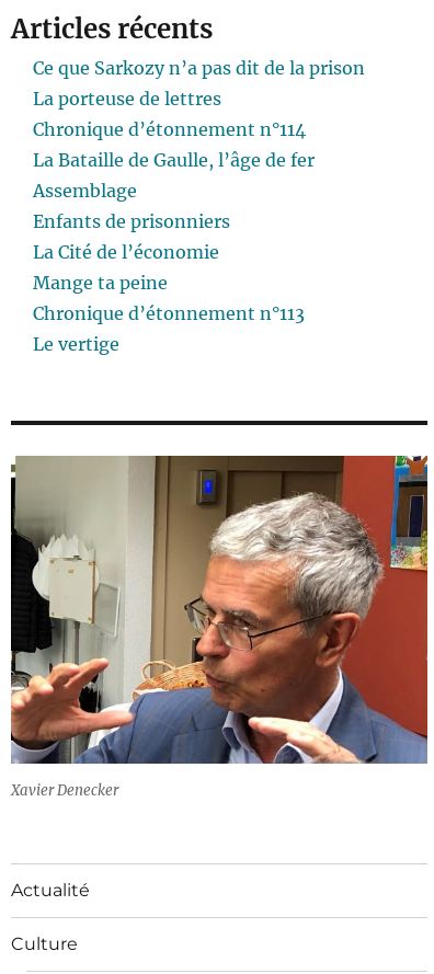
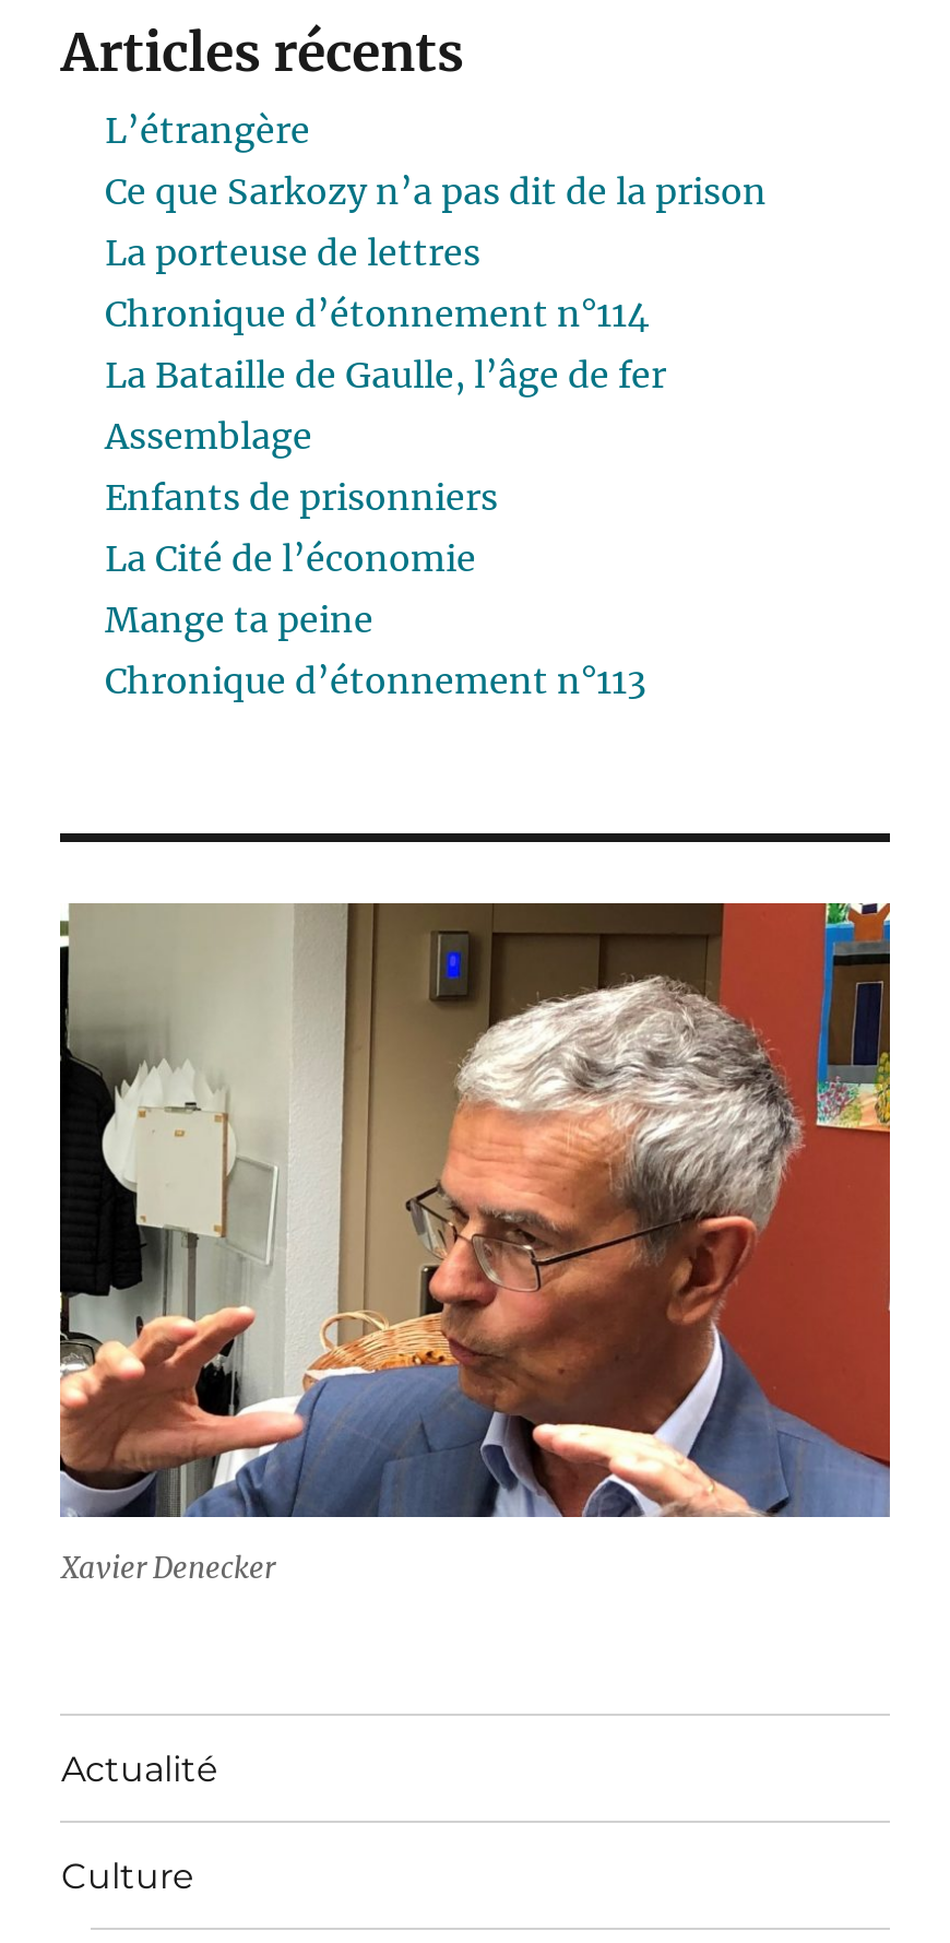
none -> [105,108,310,152] L’étrangère
moved [33,57,366,324] -> [105,169,767,702]: Ce que Sarkozy n’a pas dit de la prison | La porteuse de lettres | Chronique d’étonnement n°114 | ... | Mange ta peine | Chronique d’étonnement n°113
[33,333,120,355] Le vertige -> none

